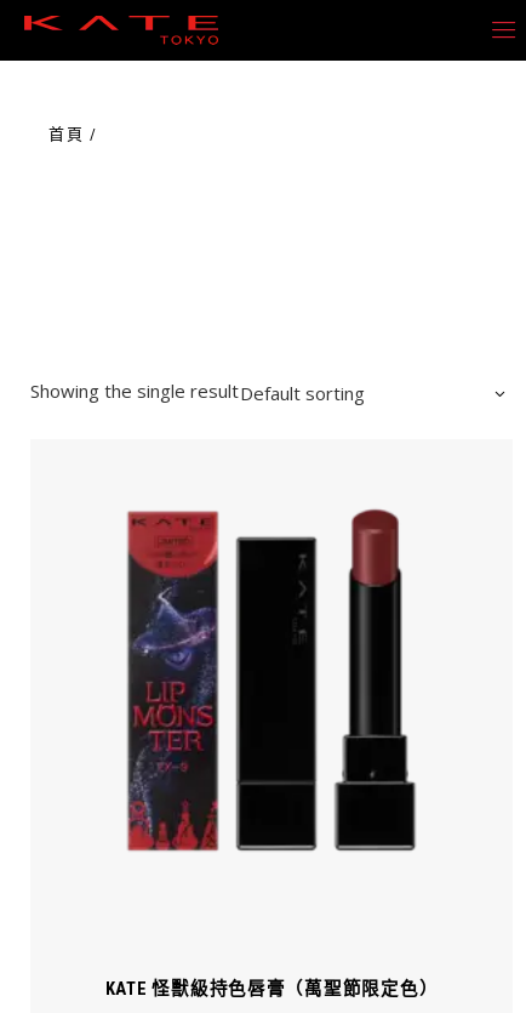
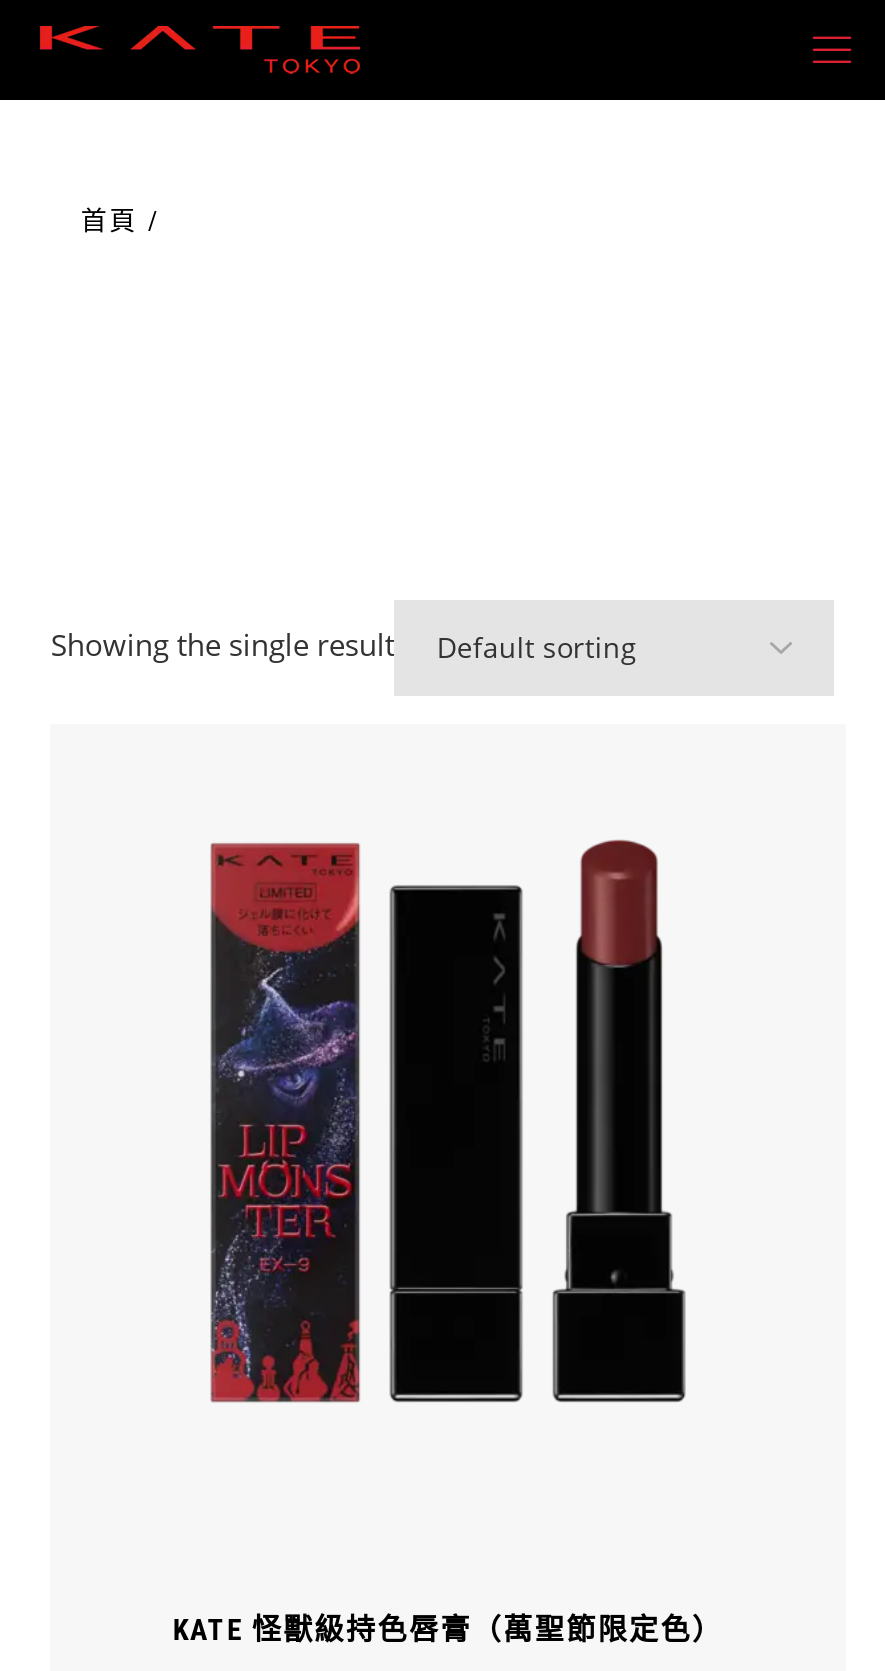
[31,379,365,405] Showing the single resultDefault sorting -> [51,624,395,664] Showing the single result

